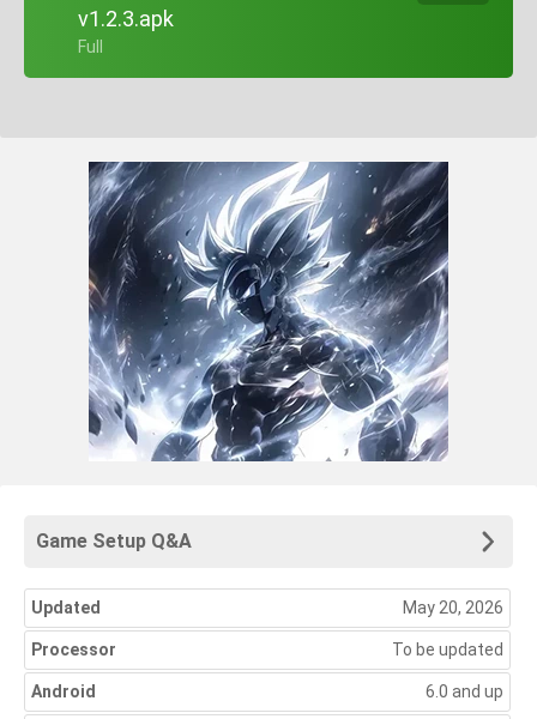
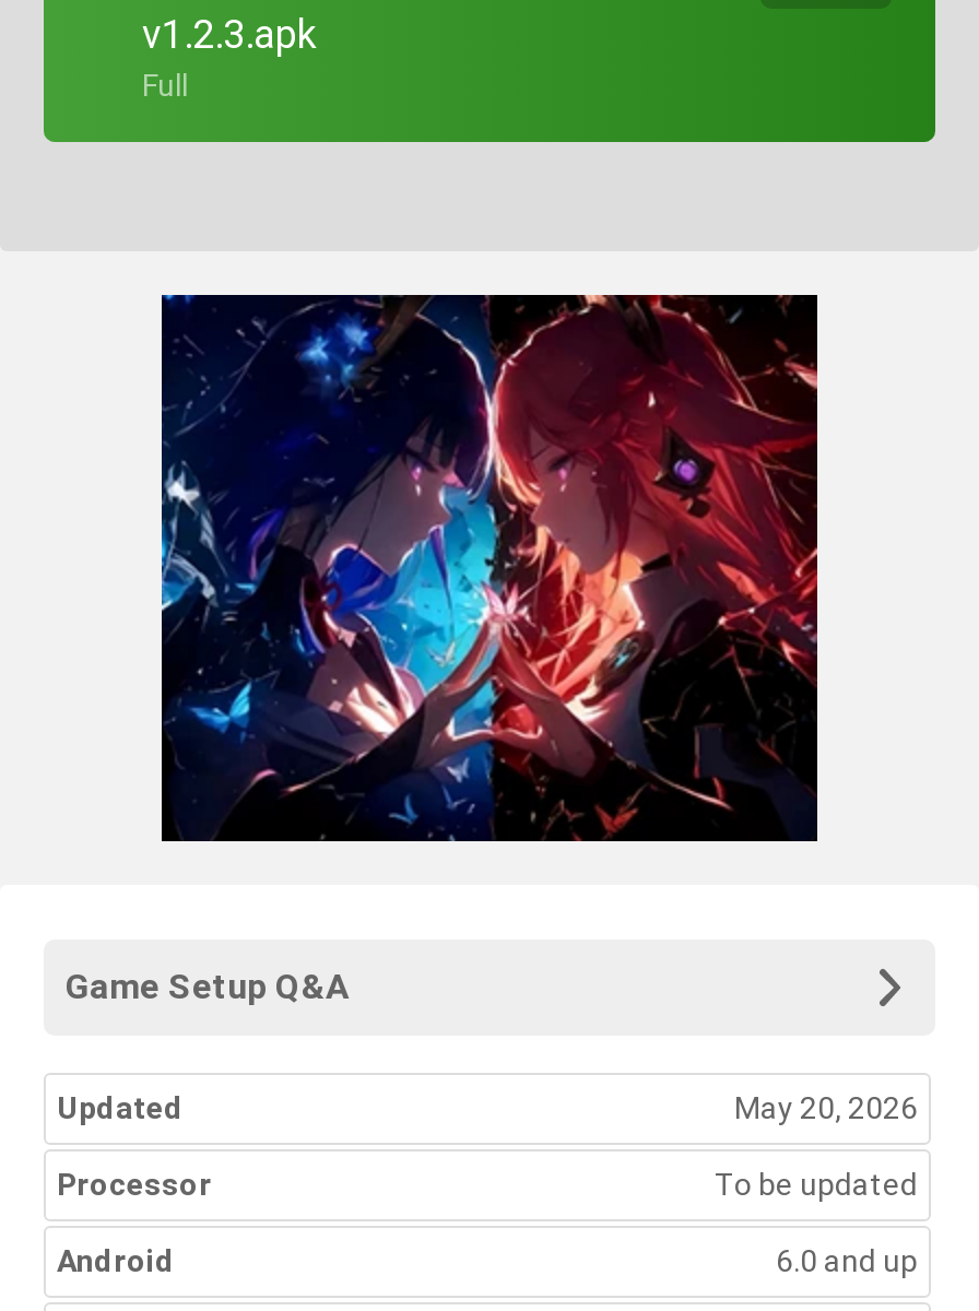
[88,161,449,463] [image] -> [160,293,819,843] [image]

